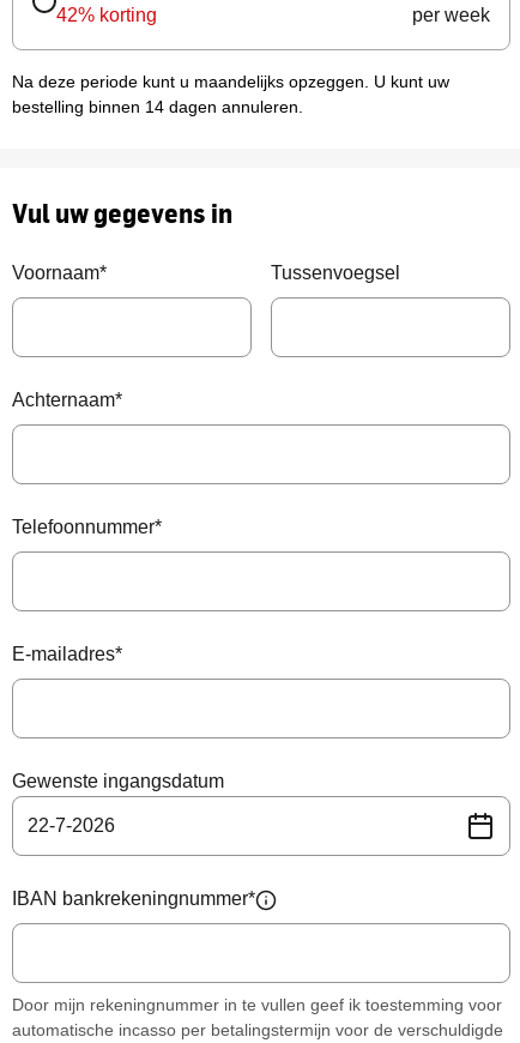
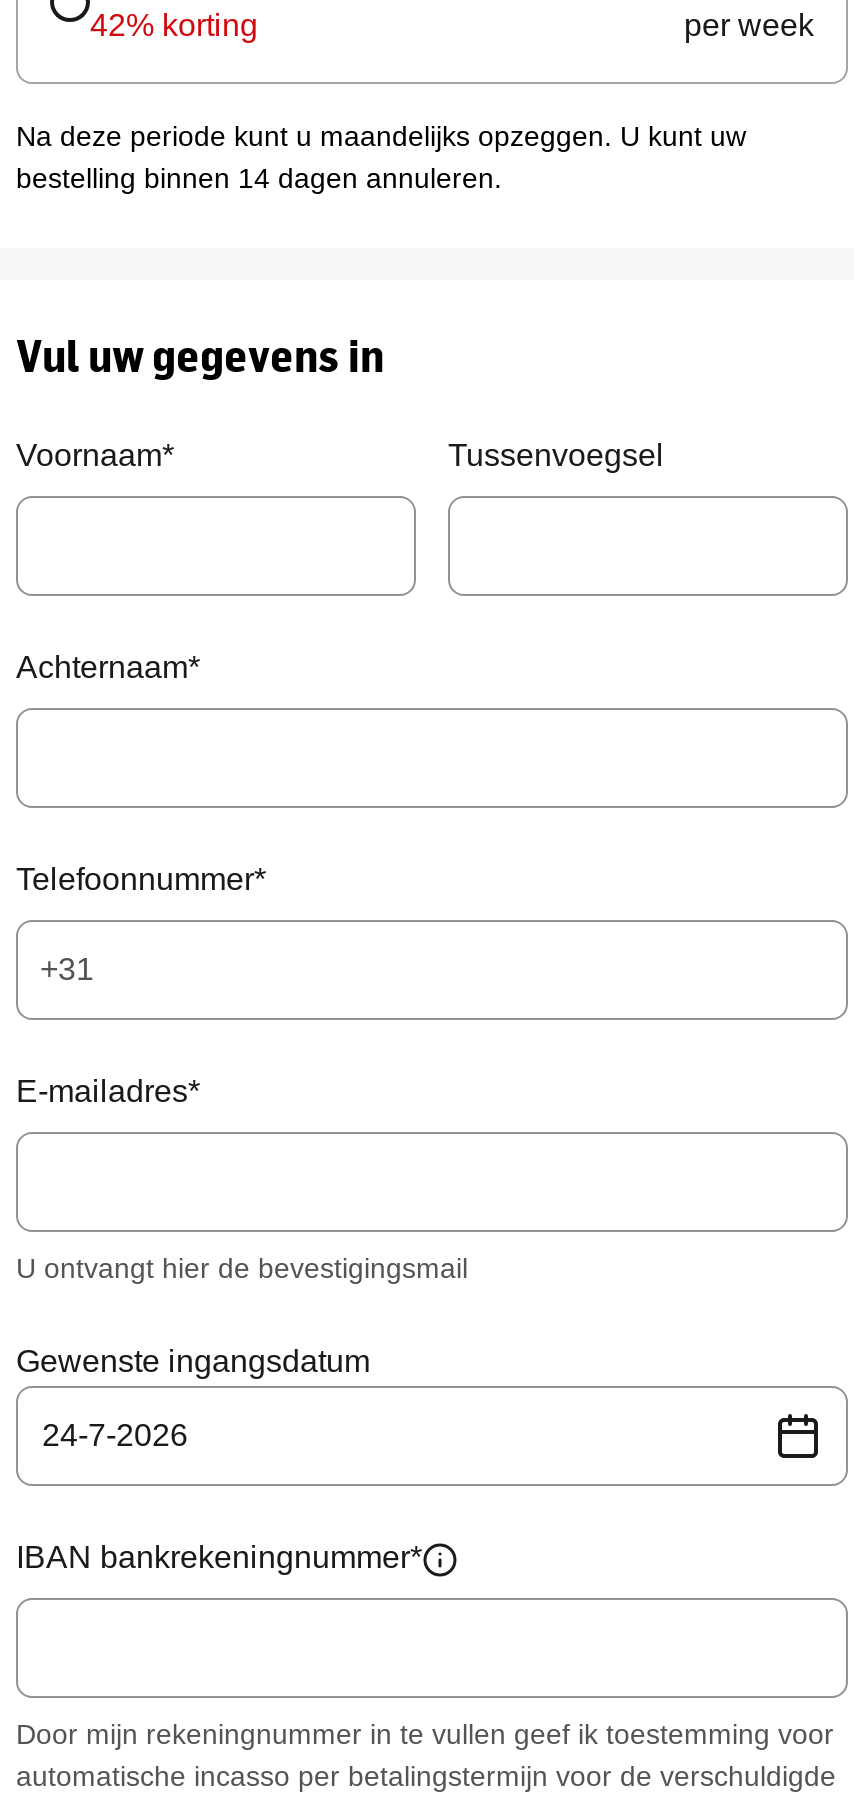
none -> [40,952,94,986] +31
none -> [16,1252,468,1284] U ontvangt hier de bevestigingsmail
[28,815,115,836] 22-7-2026 -> [42,1418,188,1452] 24-7-2026

